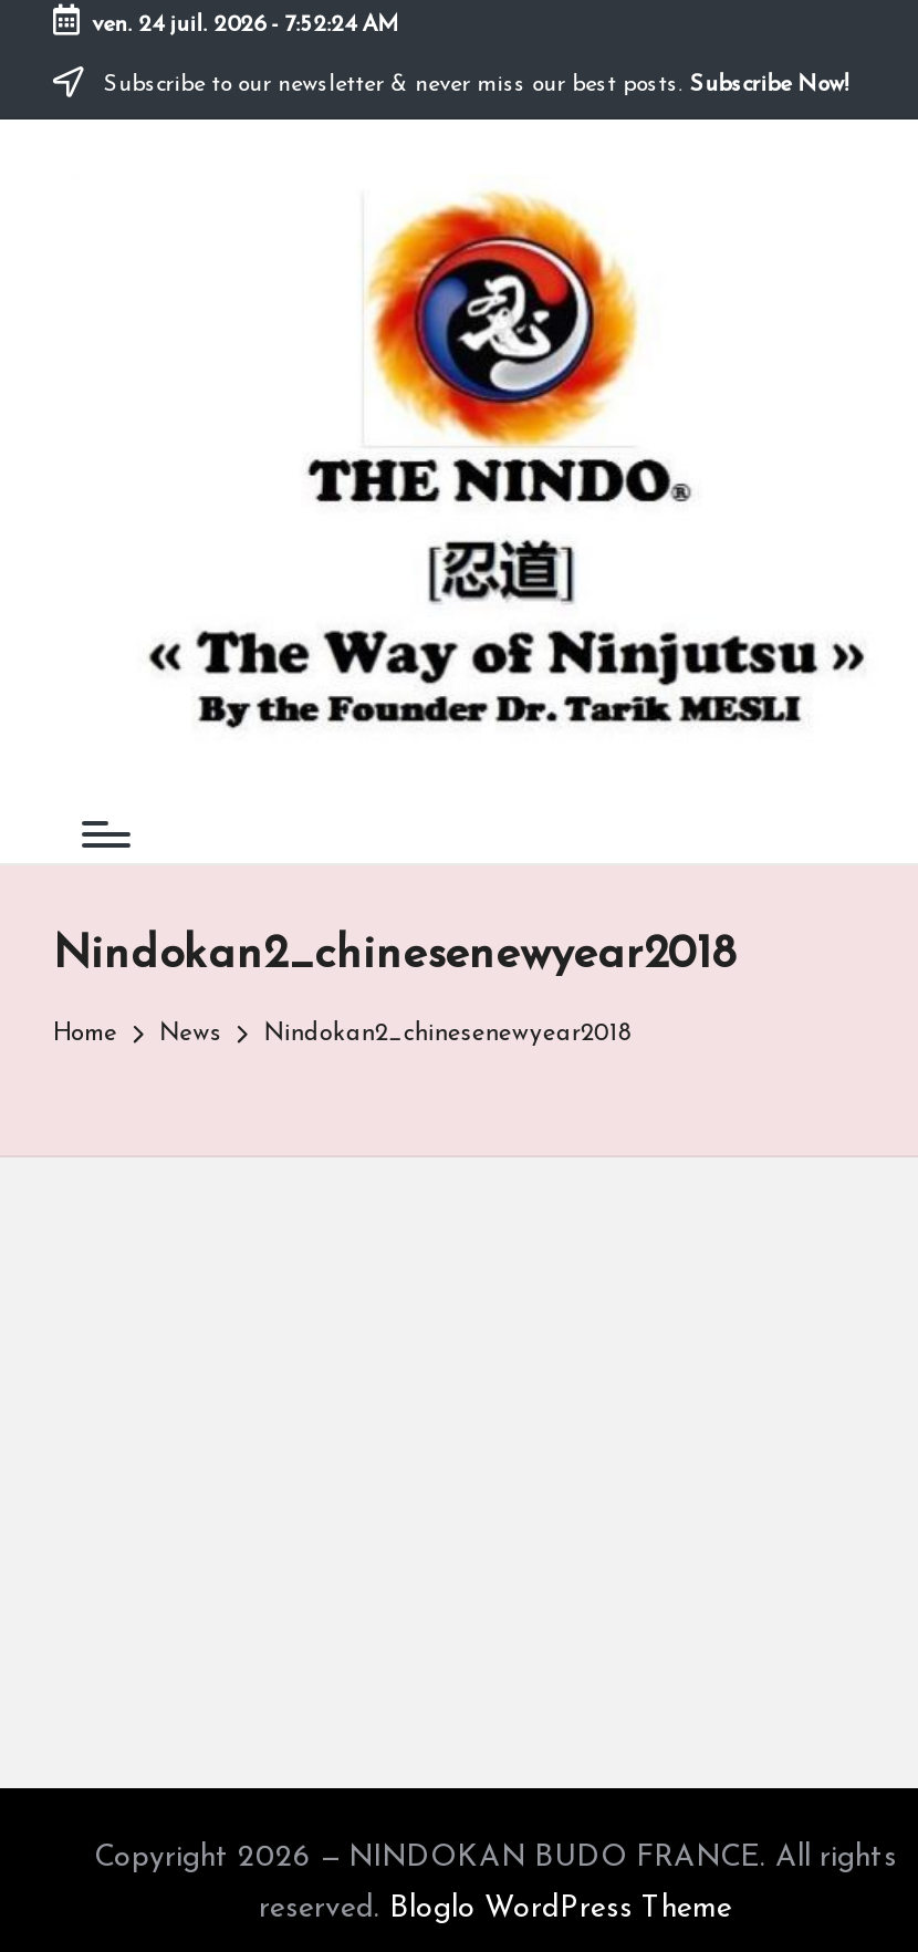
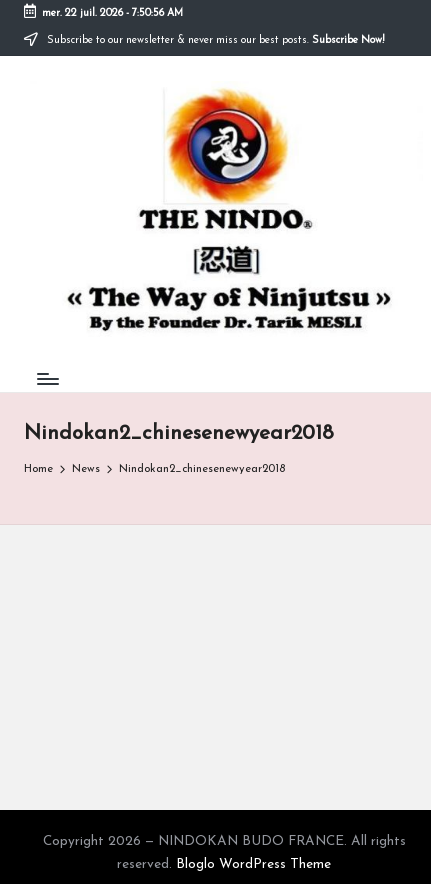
[92,13,397,37] ven. 24 juil. 2026 - 7:52:24 AM -> [42,8,183,19] mer. 22 juil. 2026 - 7:50:56 AM

